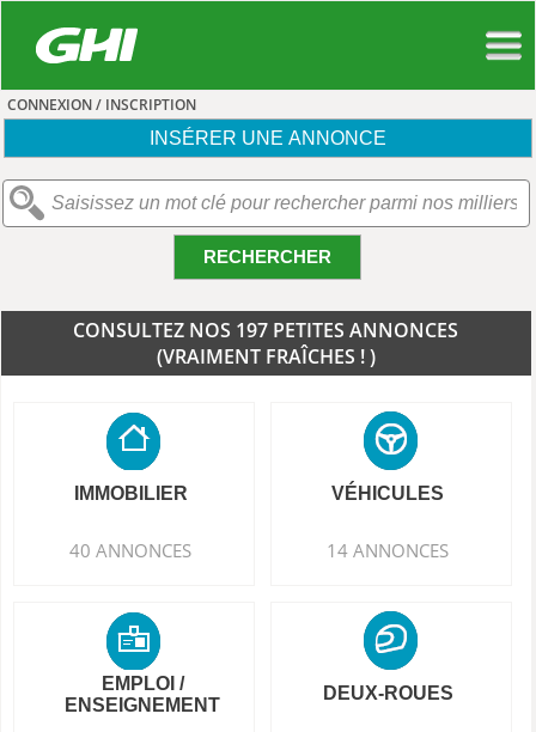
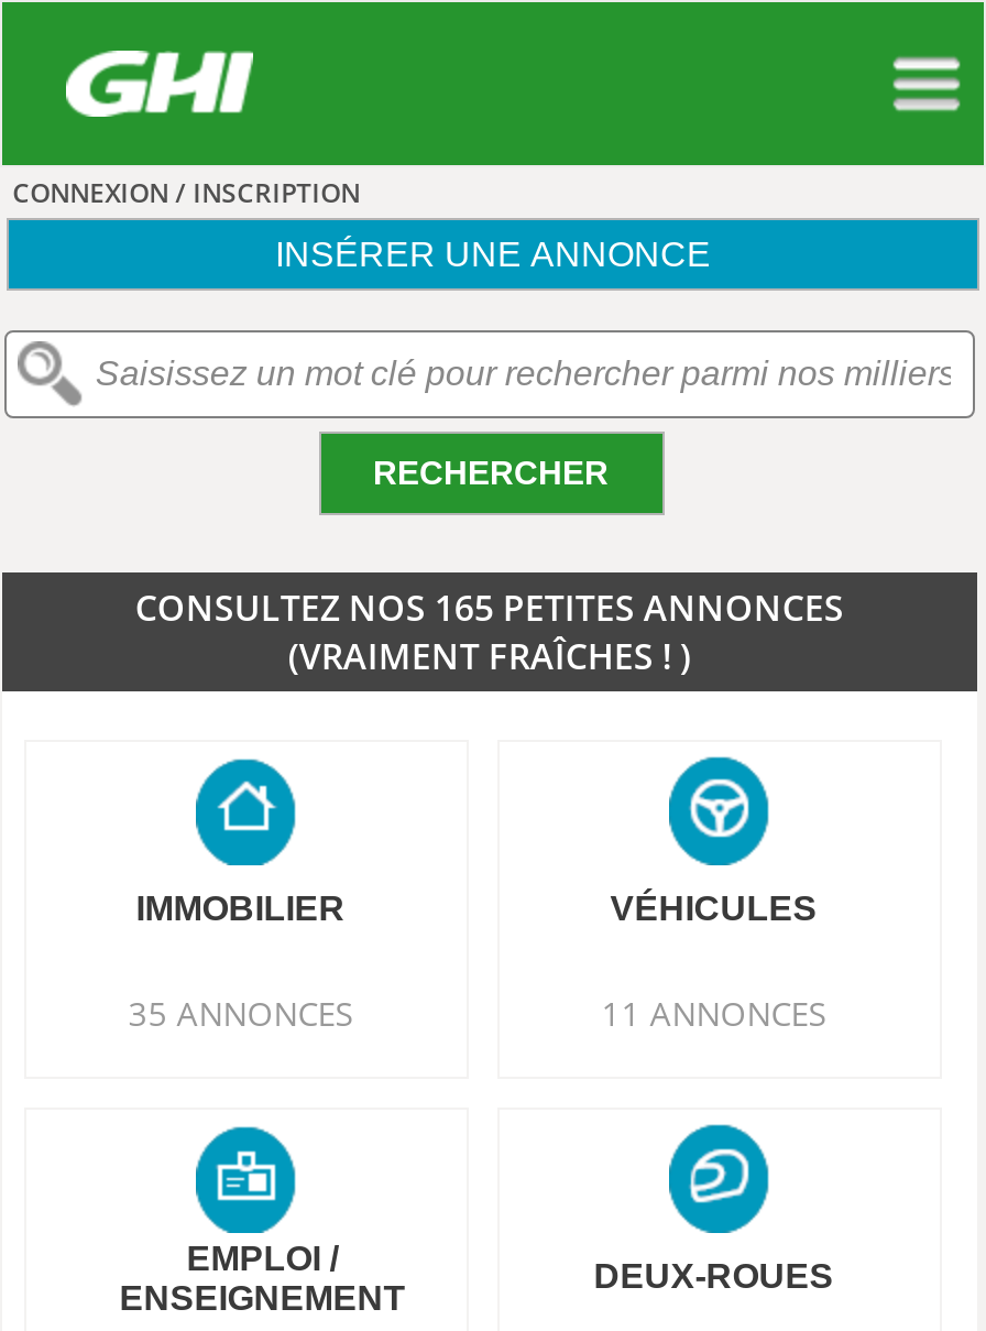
[73,317,459,343] CONSULTEZ NOS 197 PETITES ANNONCES -> [135,583,844,632] CONSULTEZ NOS 165 PETITES ANNONCES
[70,538,192,562] 40 ANNONCES -> [128,991,353,1035] 35 ANNONCES
[327,538,449,562] 14 ANNONCES -> [602,991,826,1035] 11 ANNONCES

